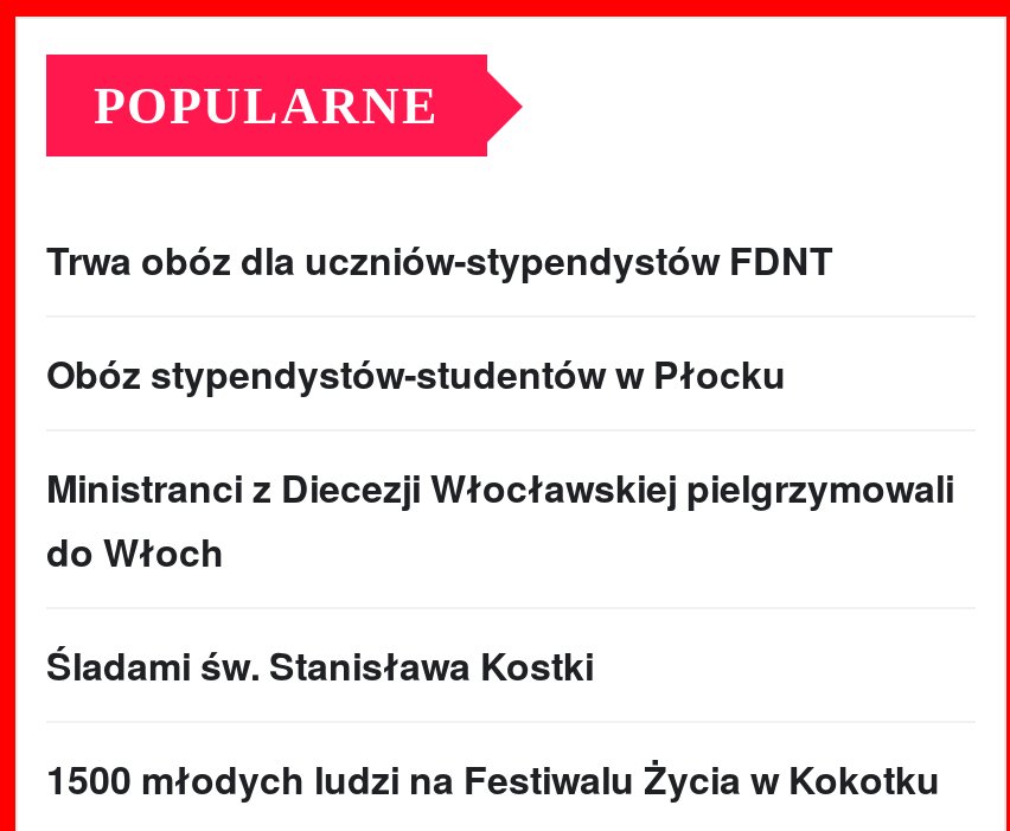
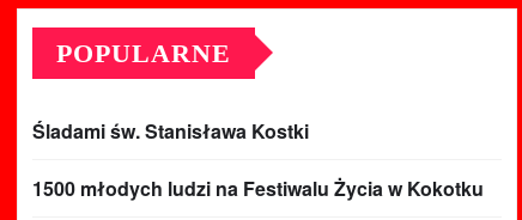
[46,232,954,578] Trwa obóz dla uczniów-stypendystów FDNT | Obóz stypendystów-studentów w Płocku | Ministranci z Diecezji Włocławskiej pielgrzymowali | do Włoch -> none

